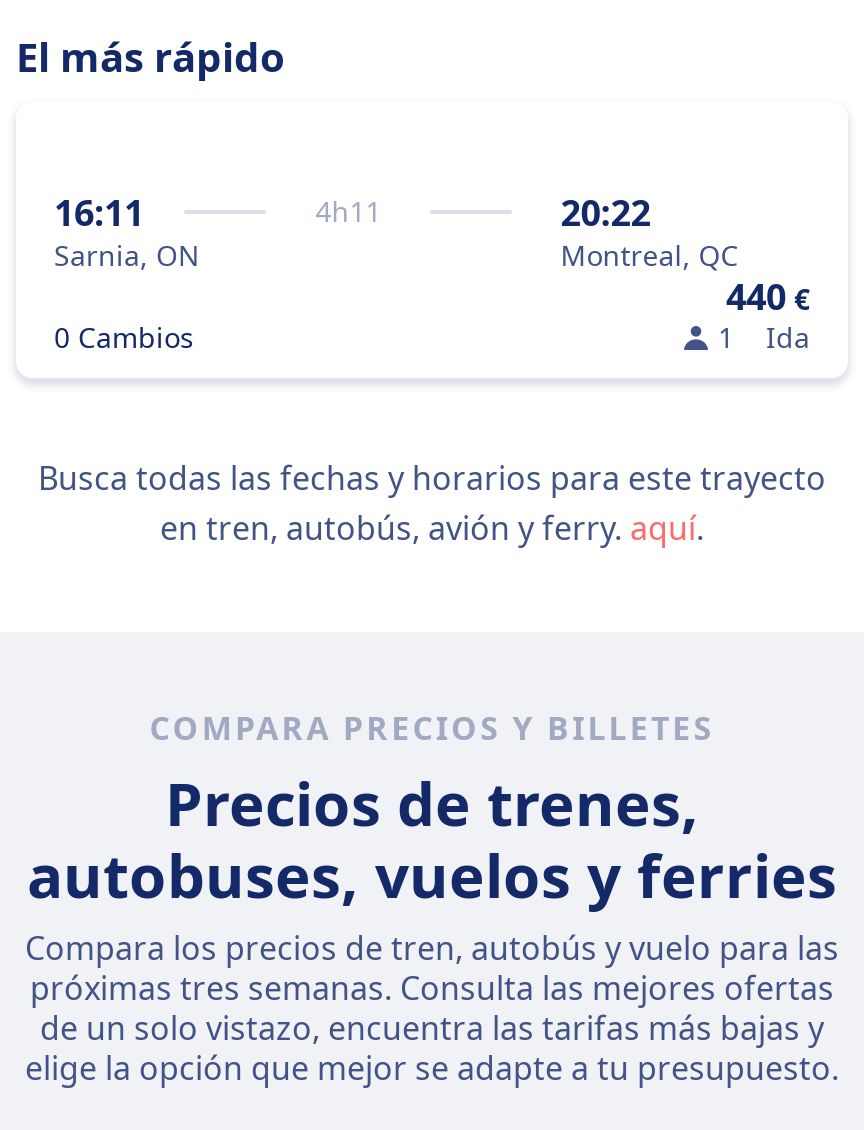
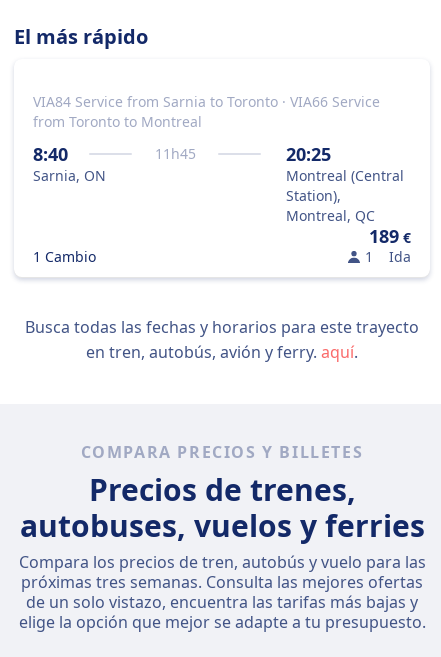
[54,188,381,236] 16:11 | 4h11 -> [33,92,380,166] VIA84 Service from Sarnia to Toronto · VIA66 Service | from Toronto to Montreal | 8:40 | 11 h45
[561,188,651,236] 20:22 -> [286,142,404,205] 20:25 | Montreal (Central | Station),
[726,272,810,320] 440 € -> [369,224,411,248] 189 €
[54,318,194,356] 0 Cambios -> [33,247,96,266] 1 Cambio

